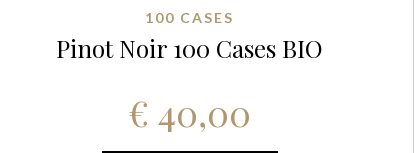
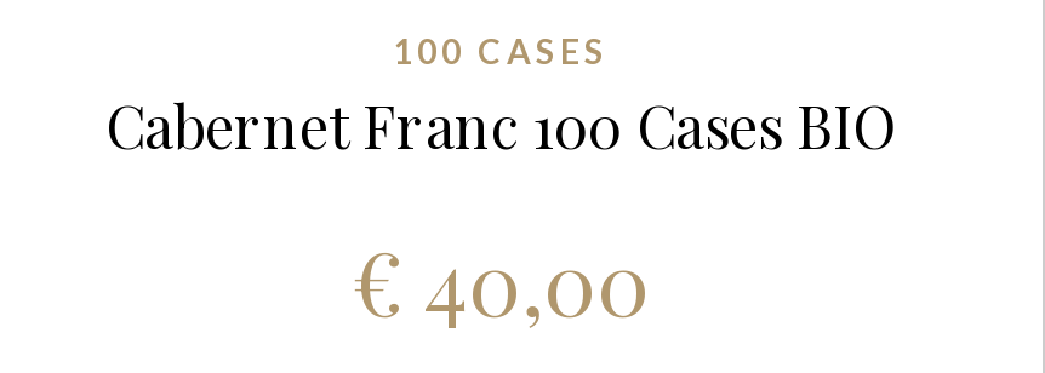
[56,32,323,64] Pinot Noir 100 Cases BIO -> [105,86,896,163] Cabernet Franc 100 Cases BIO

